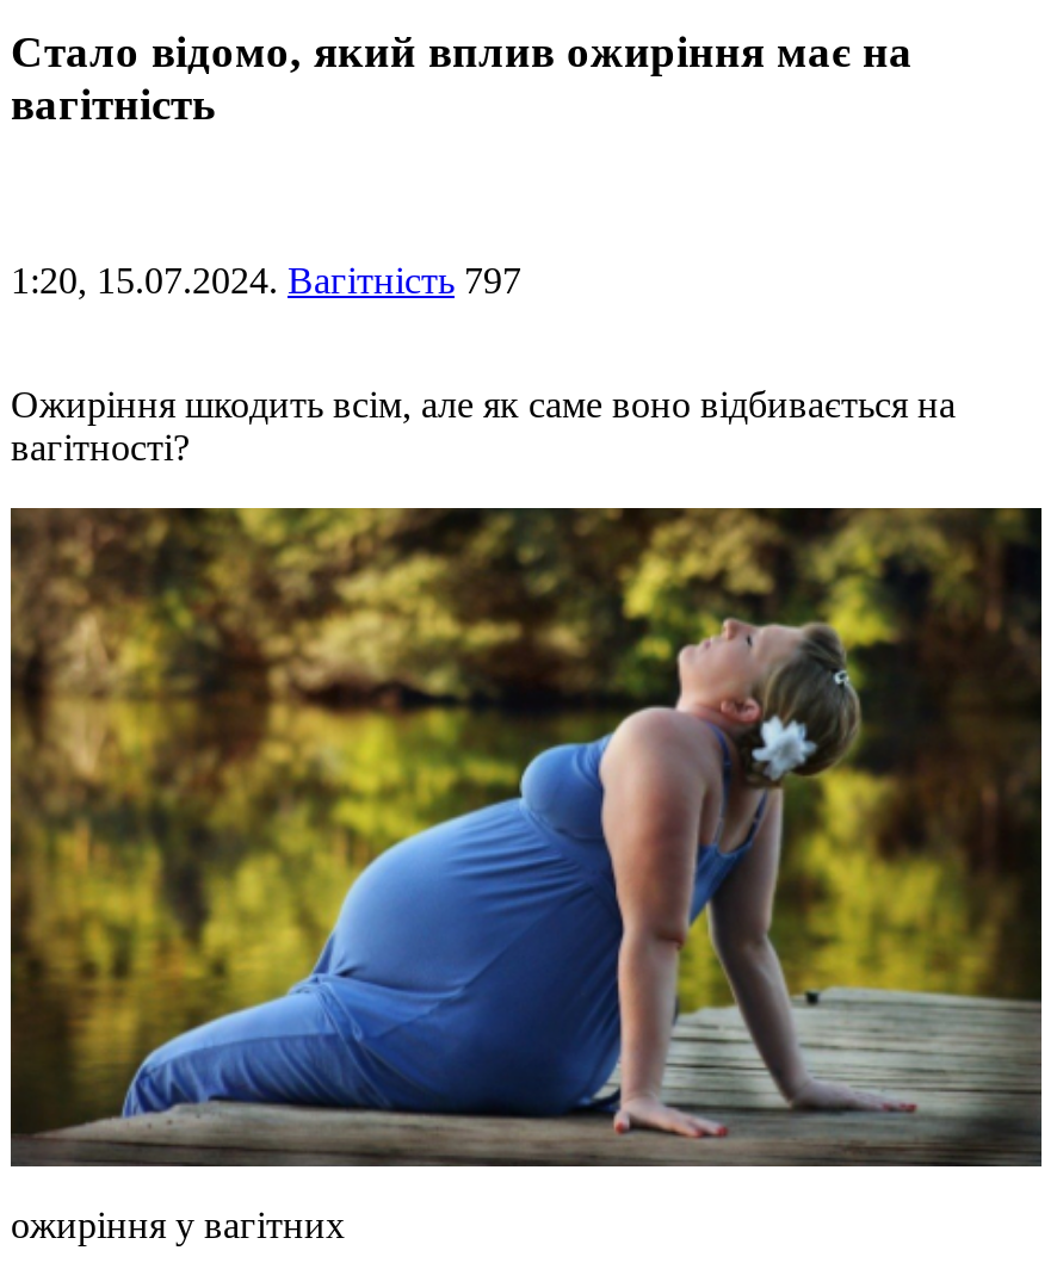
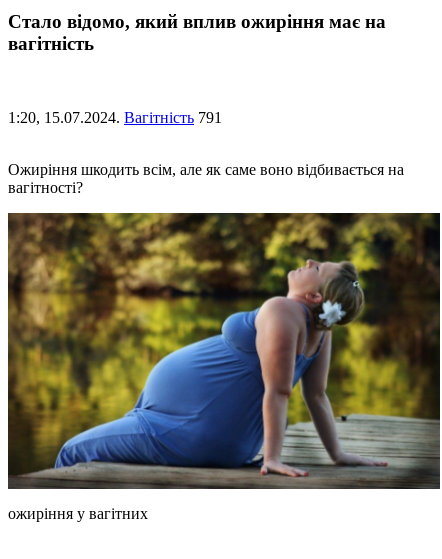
[11,261,521,302] 1:20, 15.07.2024. Вагітність 797 -> [8,109,222,126] 1:20, 15.07.2024. Вагітність 791

